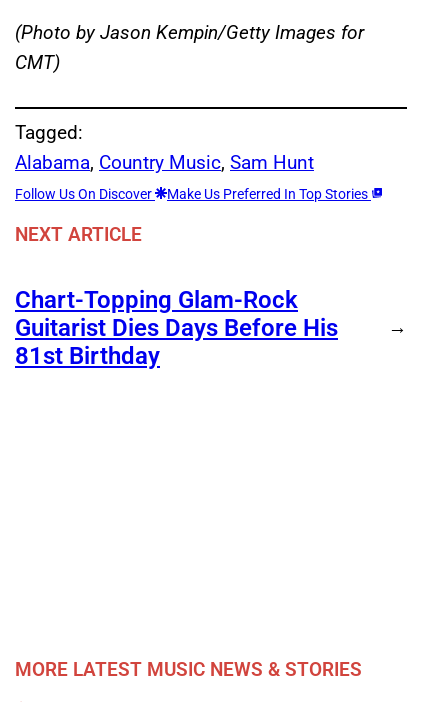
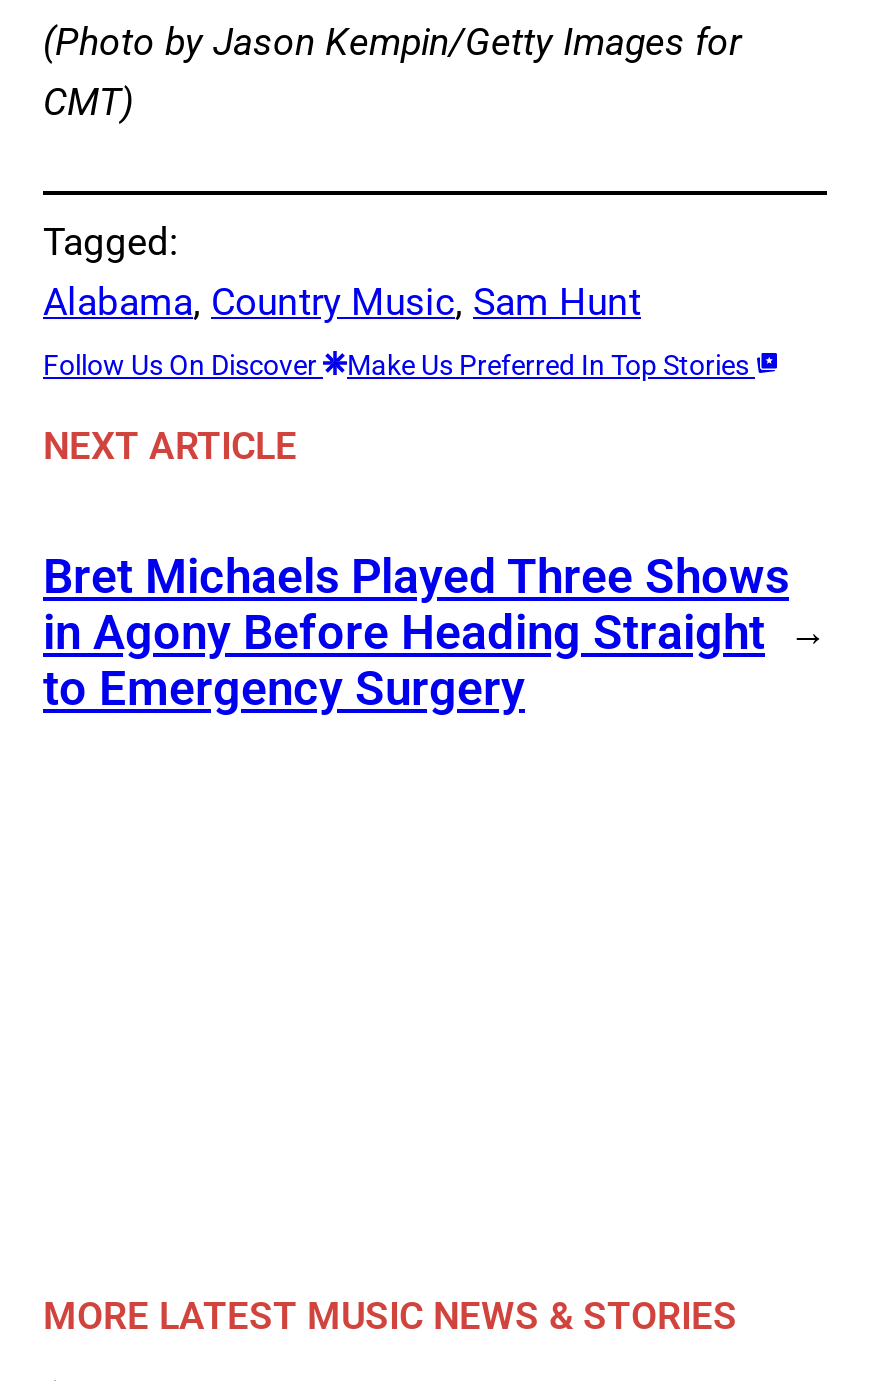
[15,286,338,370] Chart-Topping Glam-Rock | Guitarist Dies Days Before His | 81st Birthday -> [43,548,789,716] Bret Michaels Played Three Shows | in Agony Before Heading Straight | to Emergency Surgery

